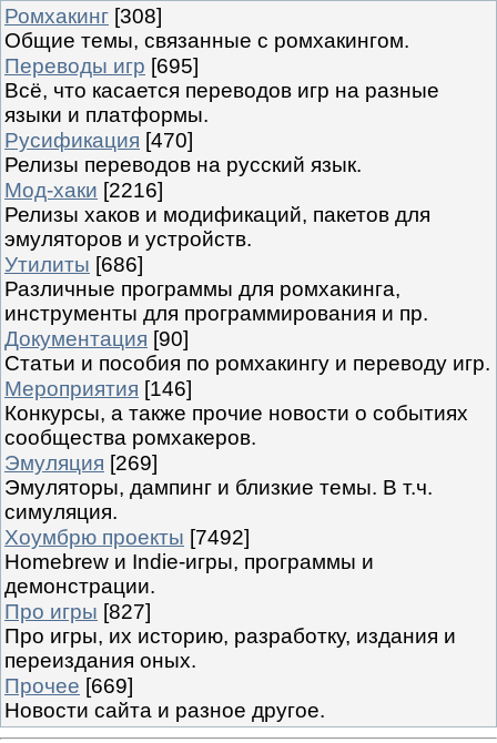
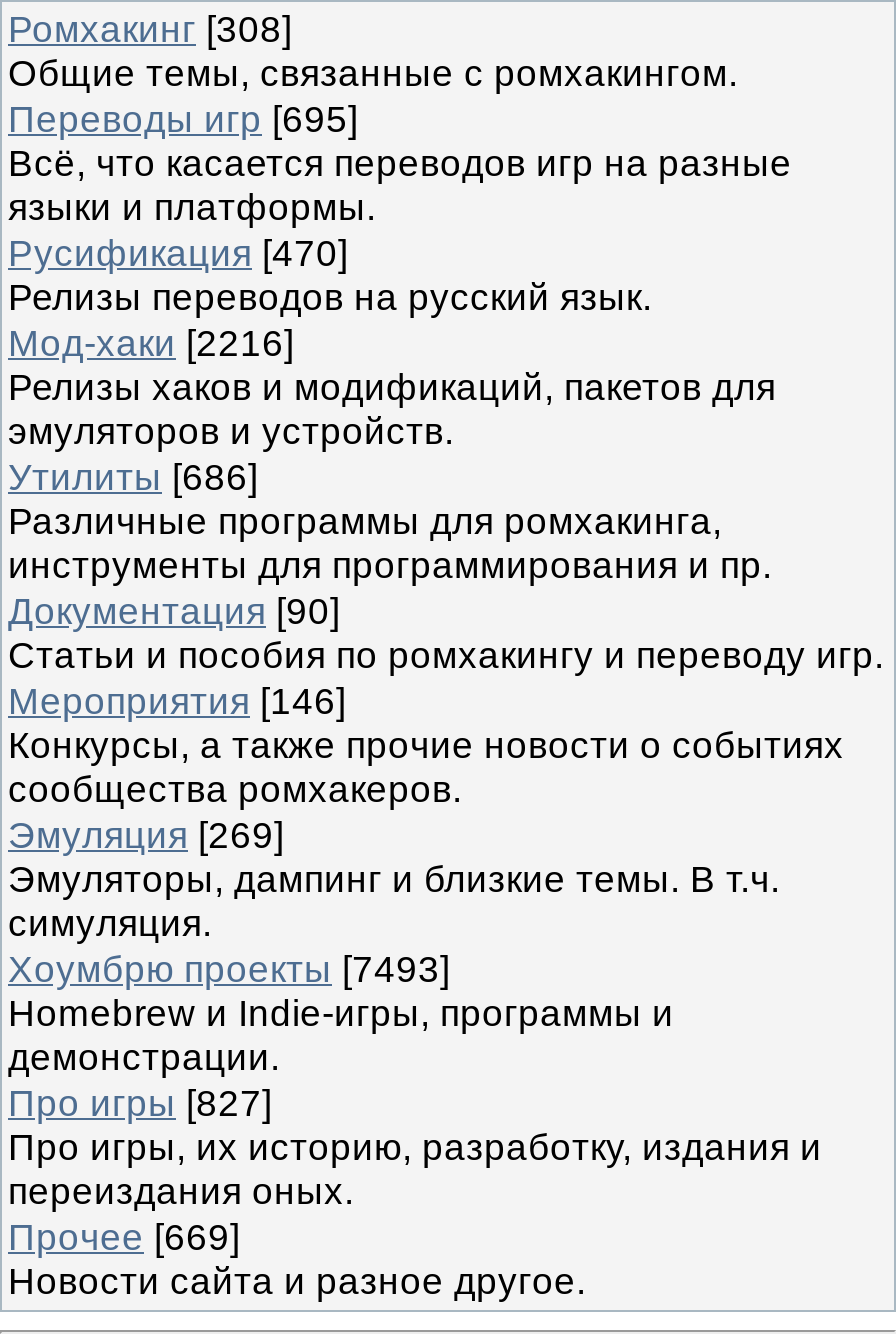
[4,526,250,549] Хоумбрю проекты [7492] -> [8,948,450,990] Хоумбрю проекты [7493]

